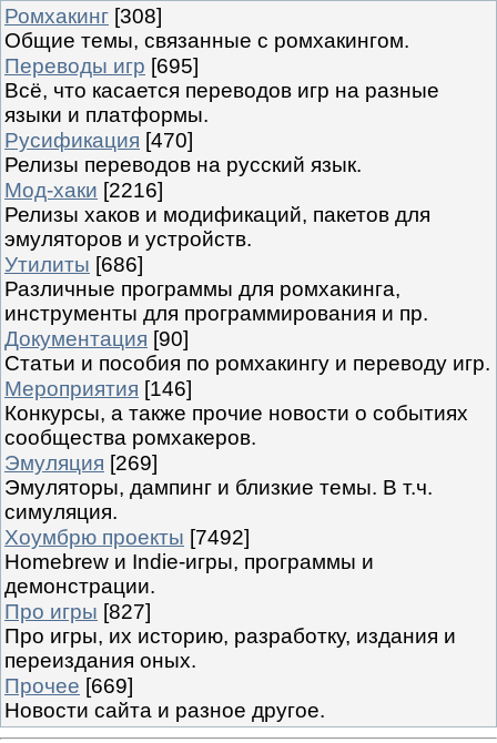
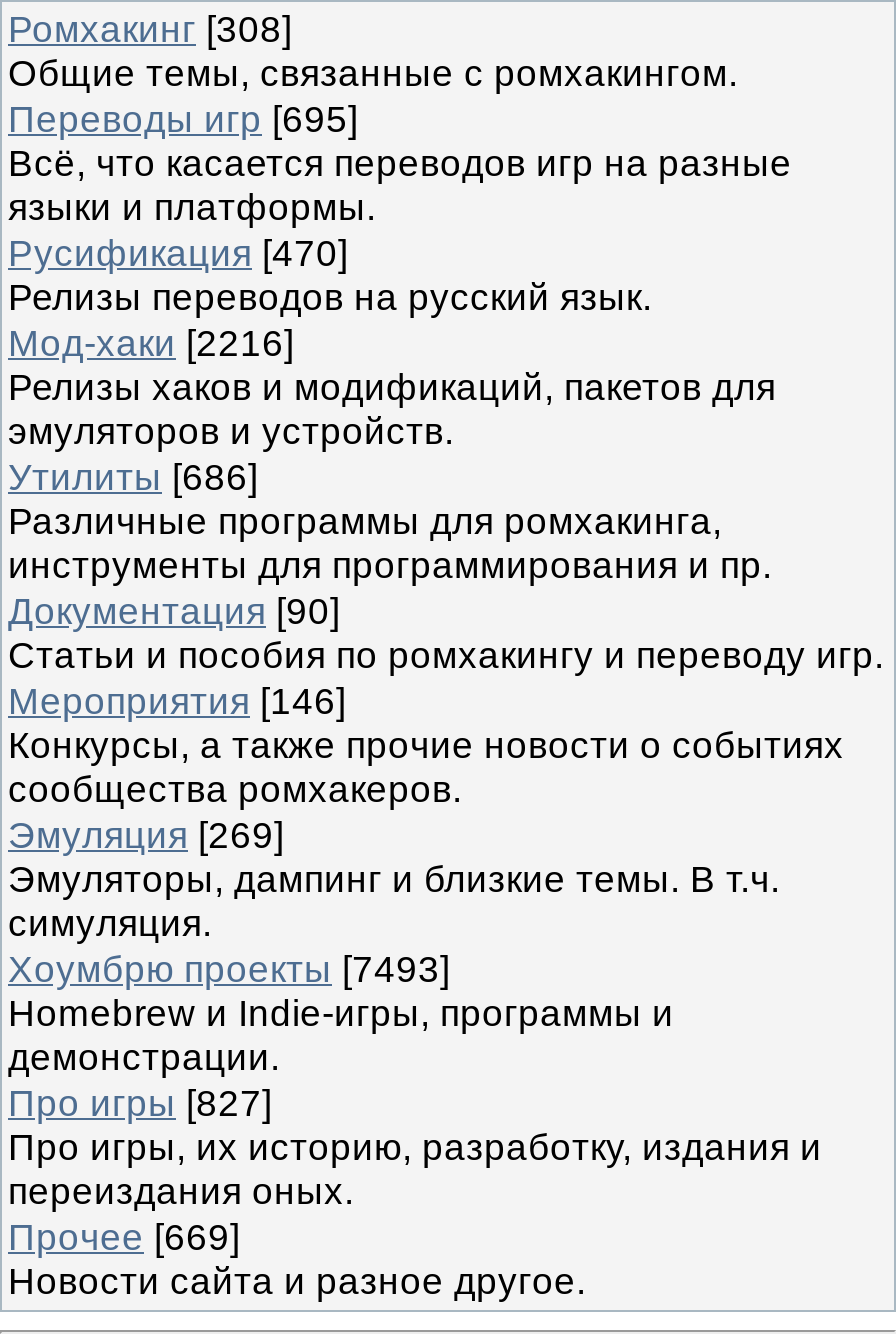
[4,526,250,549] Хоумбрю проекты [7492] -> [8,948,450,990] Хоумбрю проекты [7493]

